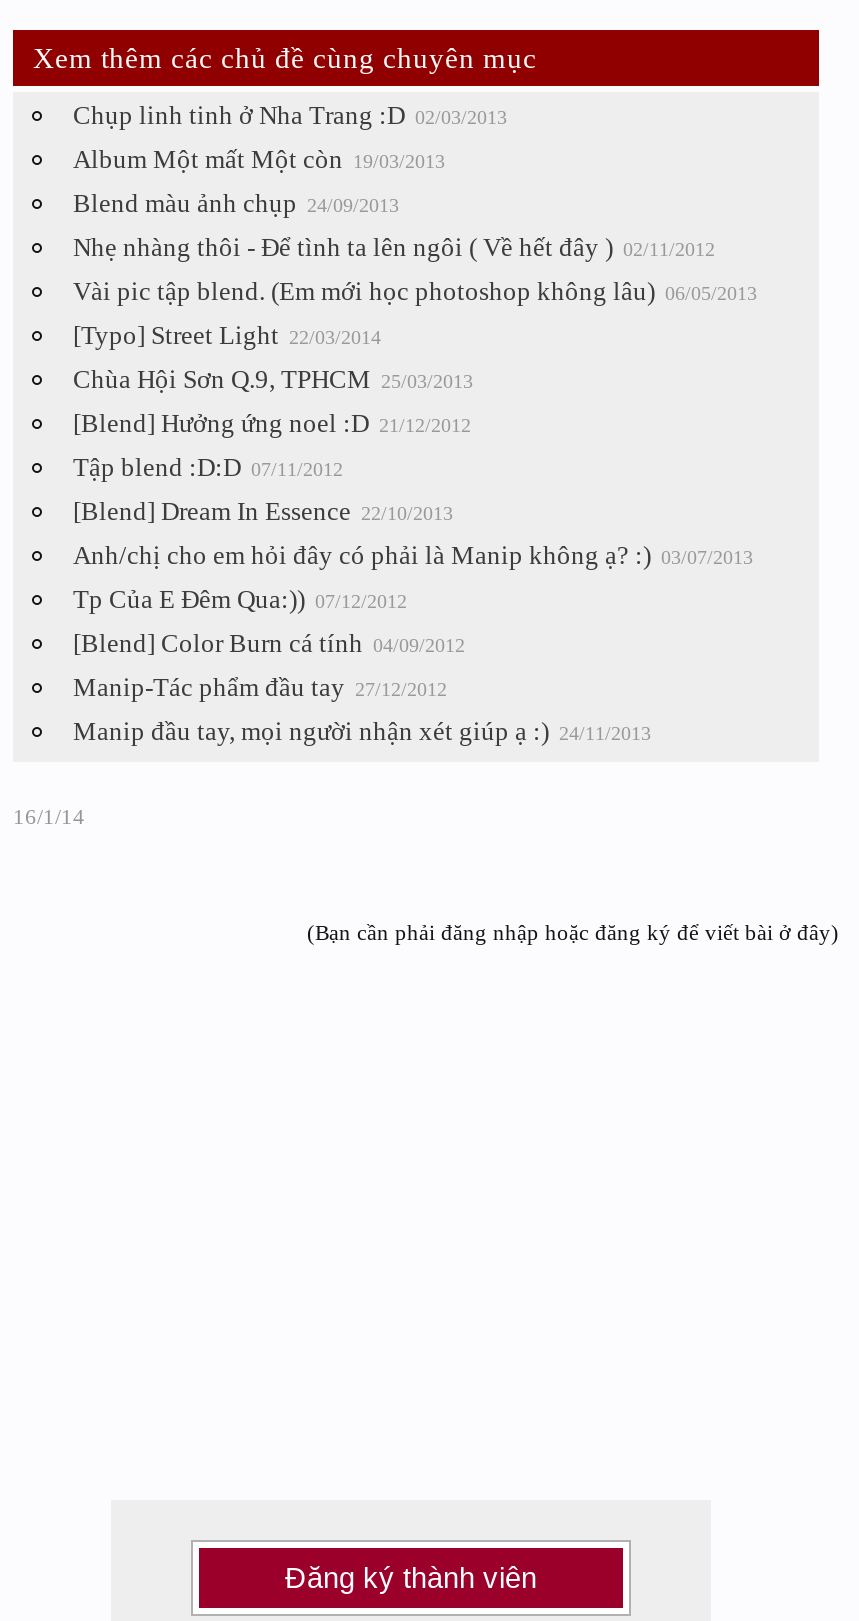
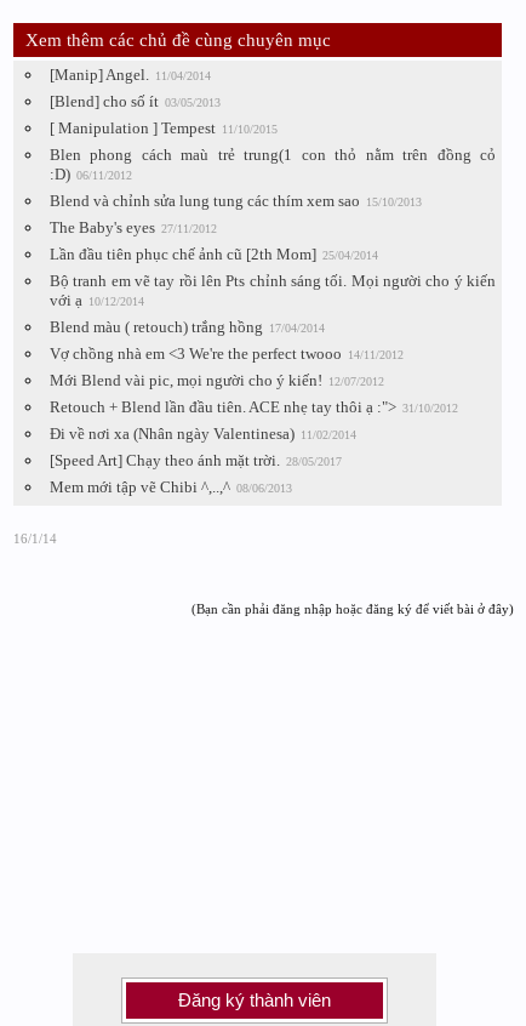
[73,100,507,130] Chụp linh tinh ở Nha Trang :D 02/03/2013 -> [50,65,211,84] [Manip] Angel. 11/04/2014
[73,144,445,174] Album Một mất Một còn 19/03/2013 -> [50,92,221,110] [Blend] cho số ít 03/05/2013
[73,188,399,218] Blend màu ảnh chụp 24/09/2013 -> [50,119,278,137] [ Manipulation ] Tempest 11/10/2015
[73,232,715,262] Nhẹ nhàng thôi - Để tình ta lên ngôi ( Về hết đây ) 02/11/2012 -> [50,146,496,183] Blen phong cách maù trẻ trung(1 con thỏ nằm trên đồng cỏ | :D) 06/11/2012
[73,276,757,306] Vài pic tập blend. (Em mới học photoshop không lâu) 06/05/2013 -> [50,192,422,210] Blend và chỉnh sửa lung tung các thím xem sao 15/10/2013
[73,320,381,350] [Typo] Street Light 22/03/2014 -> [50,218,217,236] The Baby's eyes 27/11/2012
[73,364,473,394] Chùa Hội Sơn Q.9, TPHCM 25/03/2013 -> [50,245,378,263] Lần đầu tiên phục chế ảnh cũ [2th Mom] 25/04/2014
[73,408,471,438] [Blend] Hưởng ứng noel :D 21/12/2012 -> [50,272,496,309] Bộ tranh em vẽ tay rồi lên Pts chỉnh sáng tối. Mọi người cho ý kiến | với ạ 10/12/2014
[73,452,343,482] Tập blend :D:D 07/11/2012 -> [50,318,325,336] Blend màu ( retouch) trắng hồng 17/04/2014
[73,496,453,526] [Blend] Dream In Essence 22/10/2013 -> [50,344,404,363] Vợ chồng nhà em <3 We're the perfect twooo 14/11/2012
[73,540,753,570] Anh/chị cho em hỏi đây có phải là Manip không ạ? :) 03/07/2013 -> [50,371,384,389] Mới Blend vài pic, mọi người cho ý kiến! 12/07/2012
[73,584,407,614] Tp Của E Đêm Qua:)) 07/12/2012 -> [50,398,458,416] Retouch + Blend lần đầu tiên. ACE nhẹ tay thôi ạ :"> 31/10/2012
[73,628,465,658] [Blend] Color Burn cá tính 04/09/2012 -> [50,424,356,443] Đi về nơi xa (Nhân ngày Valentinesa) 11/02/2014
[73,672,447,702] Manip-Tác phẩm đầu tay 27/12/2012 -> [50,451,342,469] [Speed Art] Chạy theo ánh mặt trời. 28/05/2017
[73,716,651,746] Manip đầu tay, mọi người nhận xét giúp ạ :) 24/11/2013 -> [50,478,292,496] Mem mới tập vẽ Chibi ^,..,^ 08/06/2013

